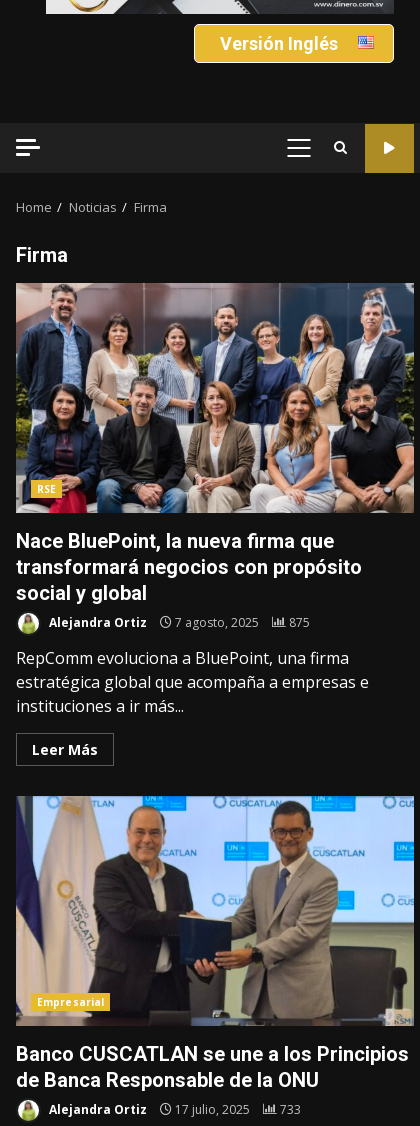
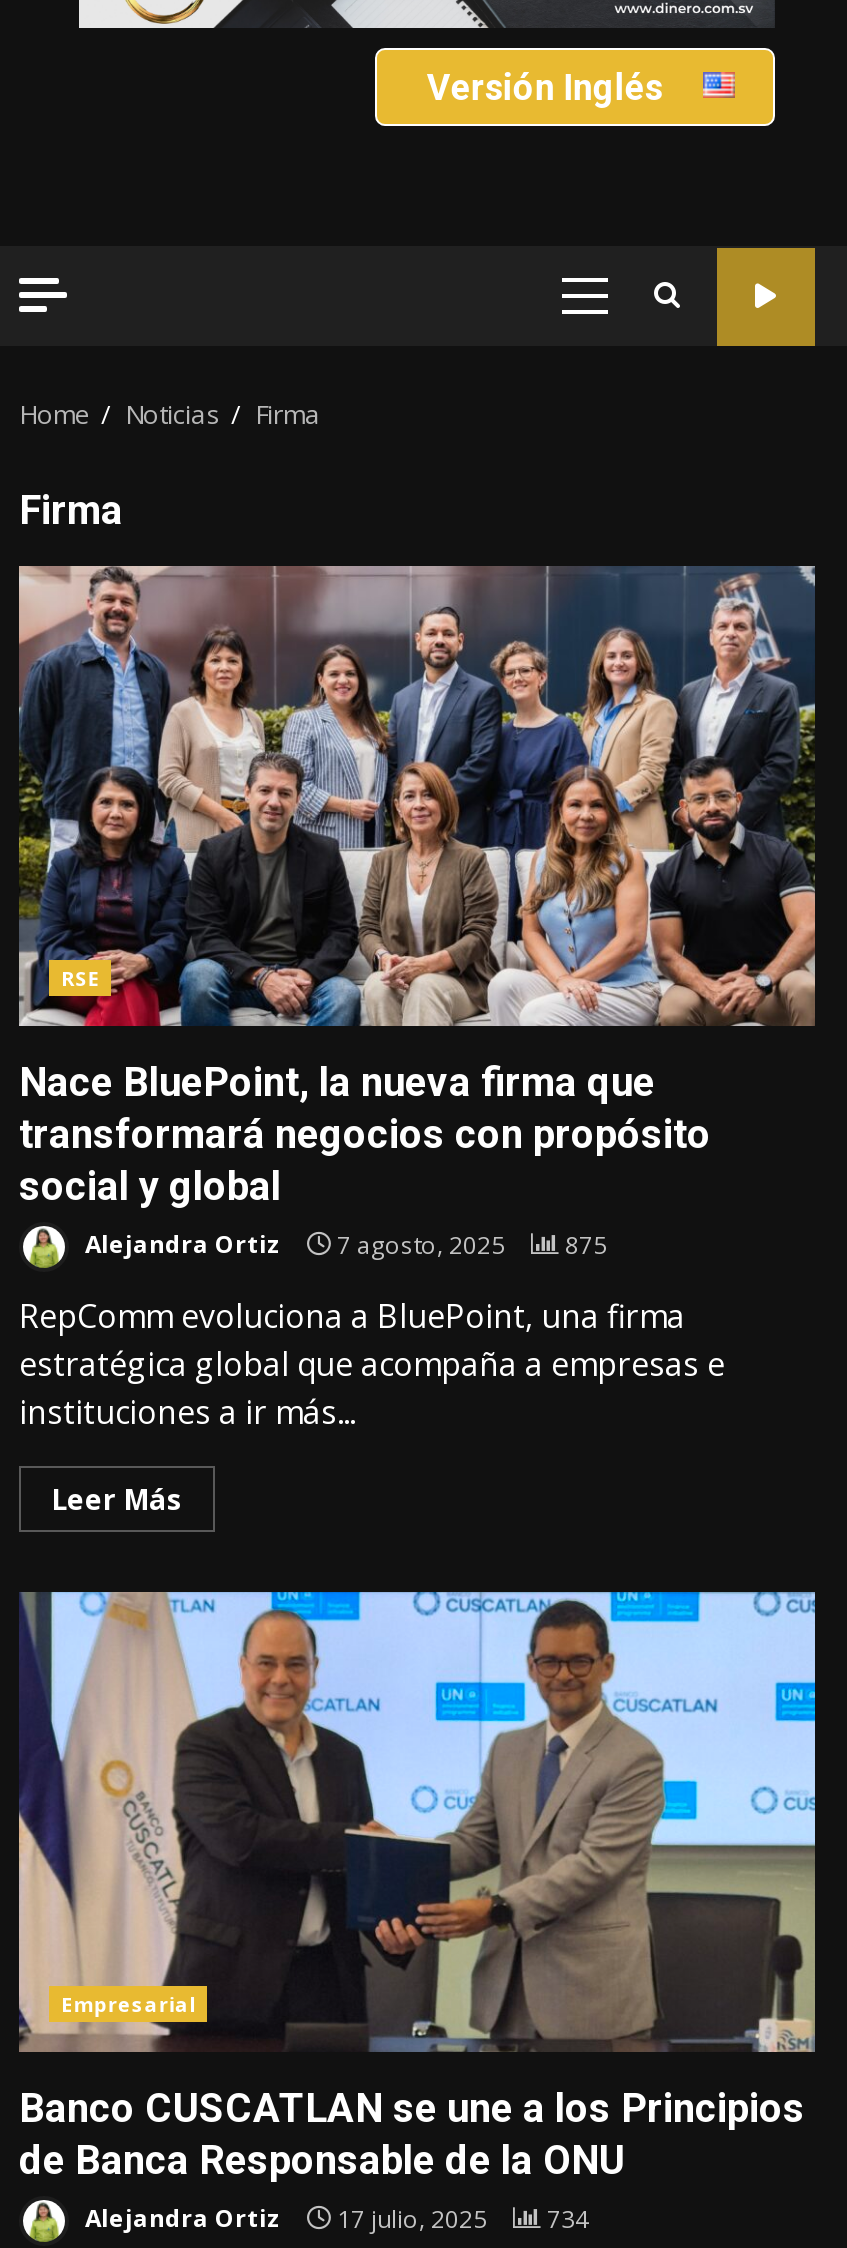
[46,1101,301,1118] Alejandra Ortiz 17 julio, 2025 733 -> [79,2202,589,2236] Alejandra Ortiz 17 julio, 2025 734

